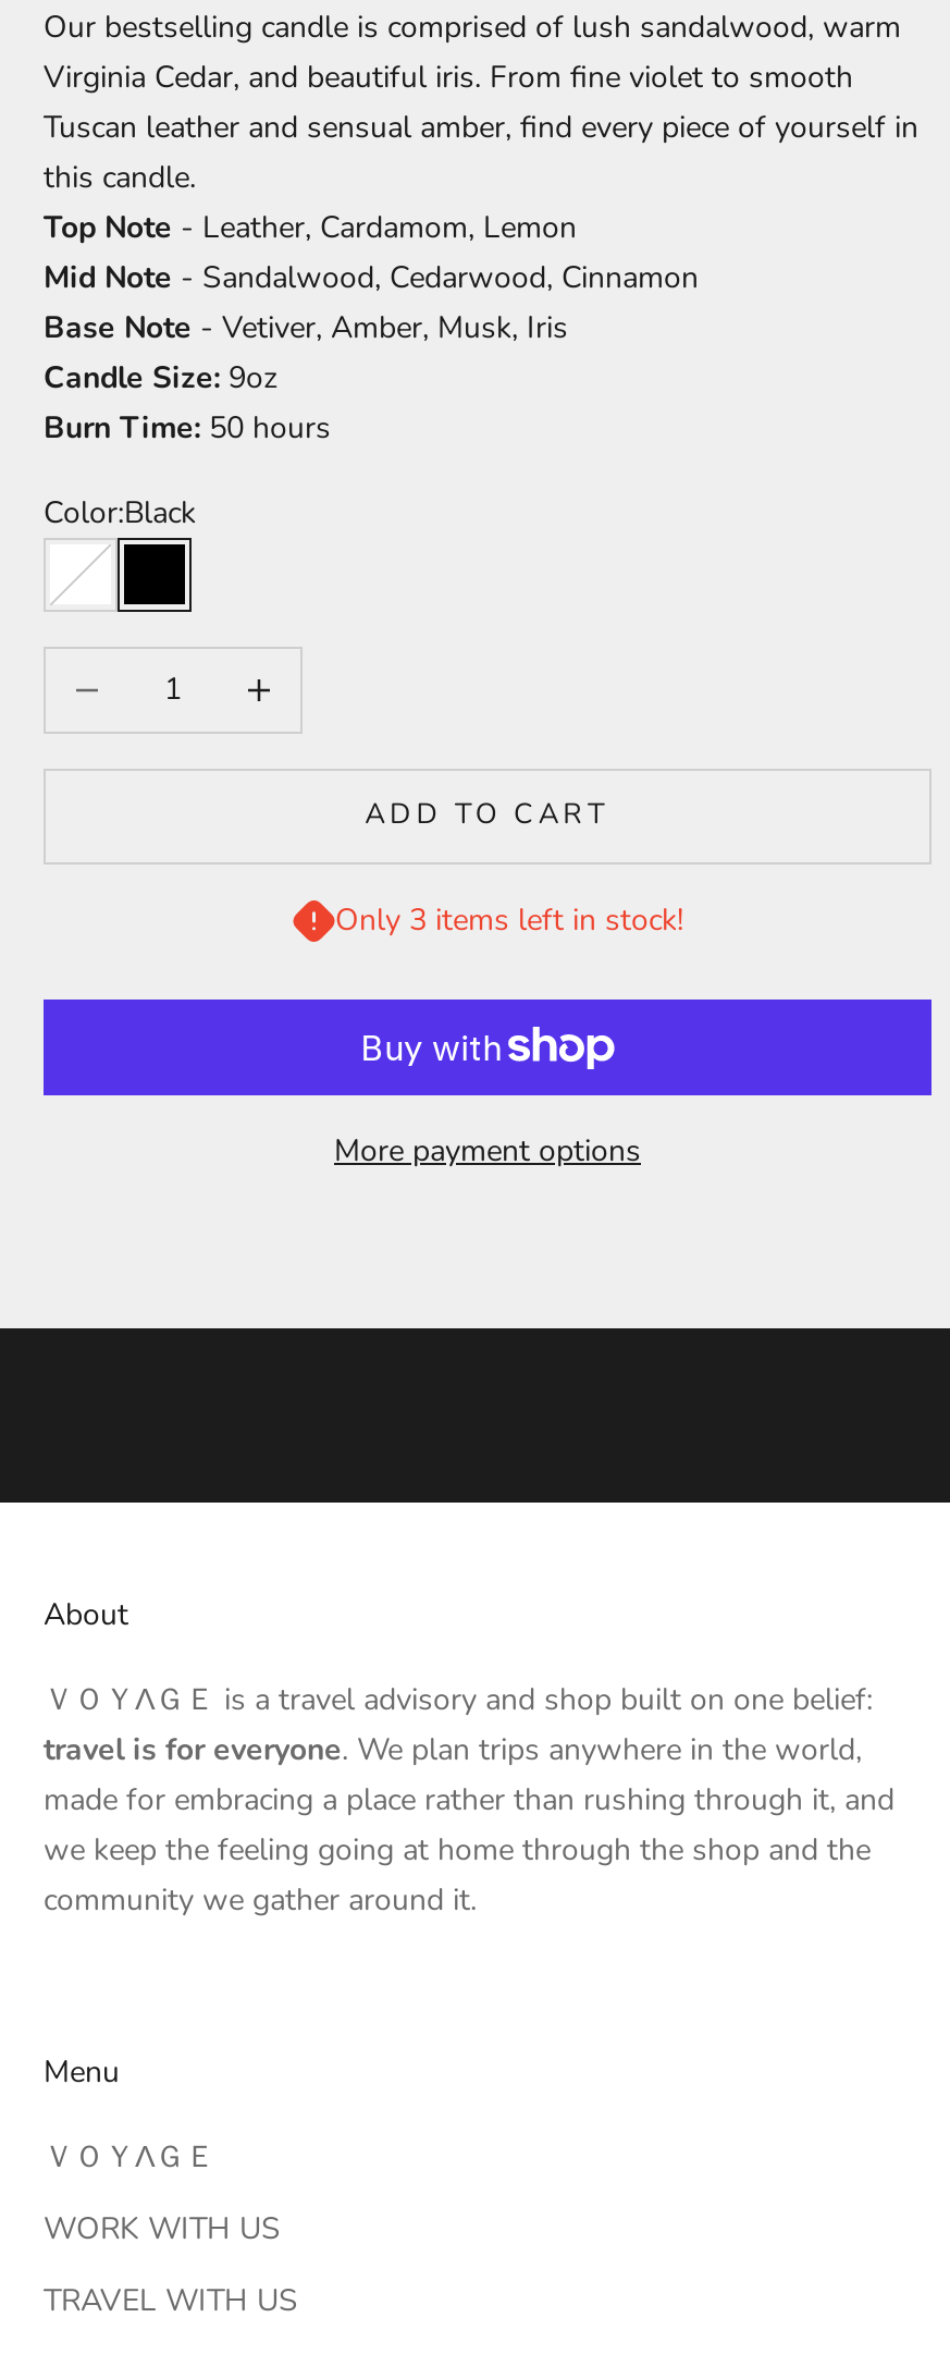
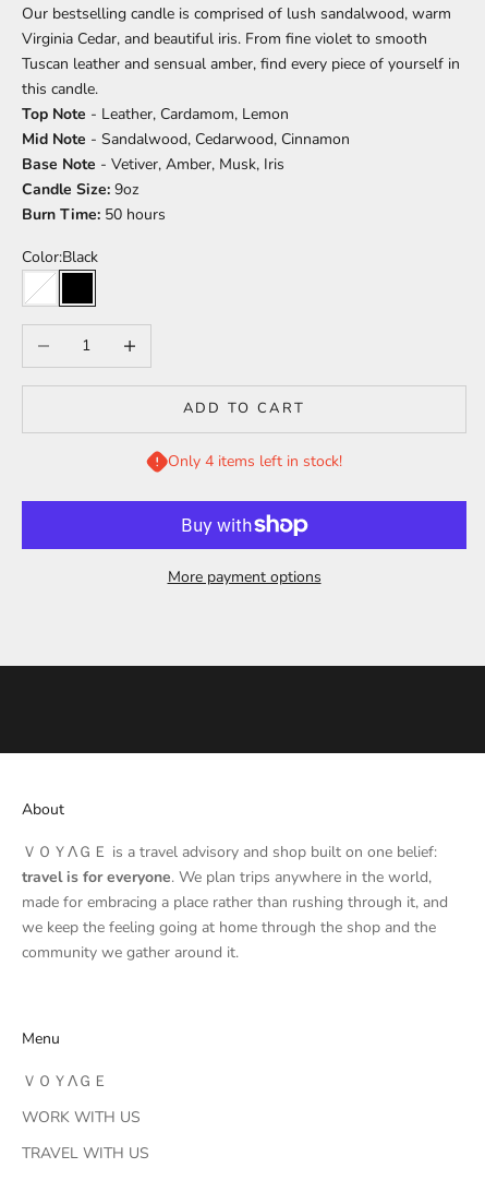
[335,899,683,940] Only 3 items left in stock! -> [168,450,342,471] Only 4 items left in stock!

